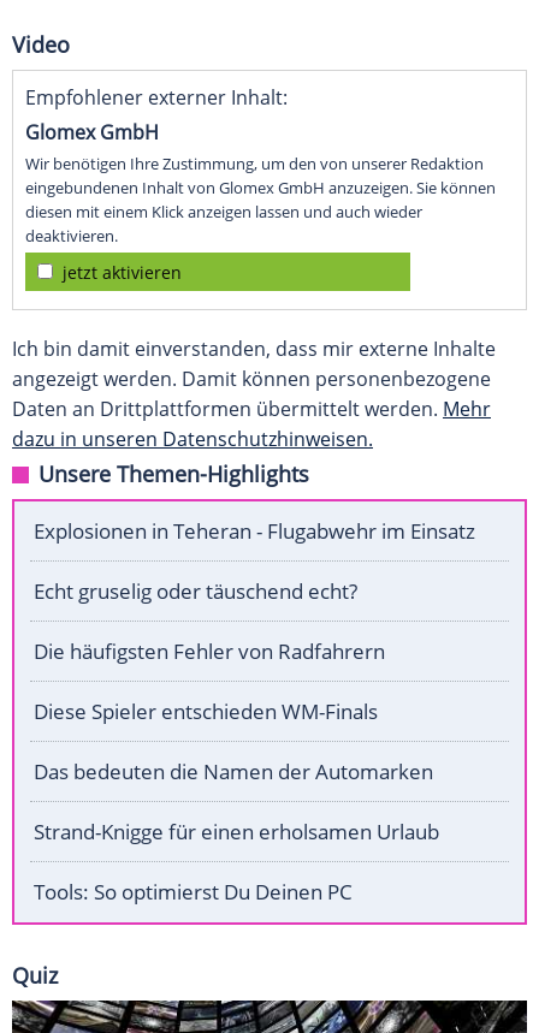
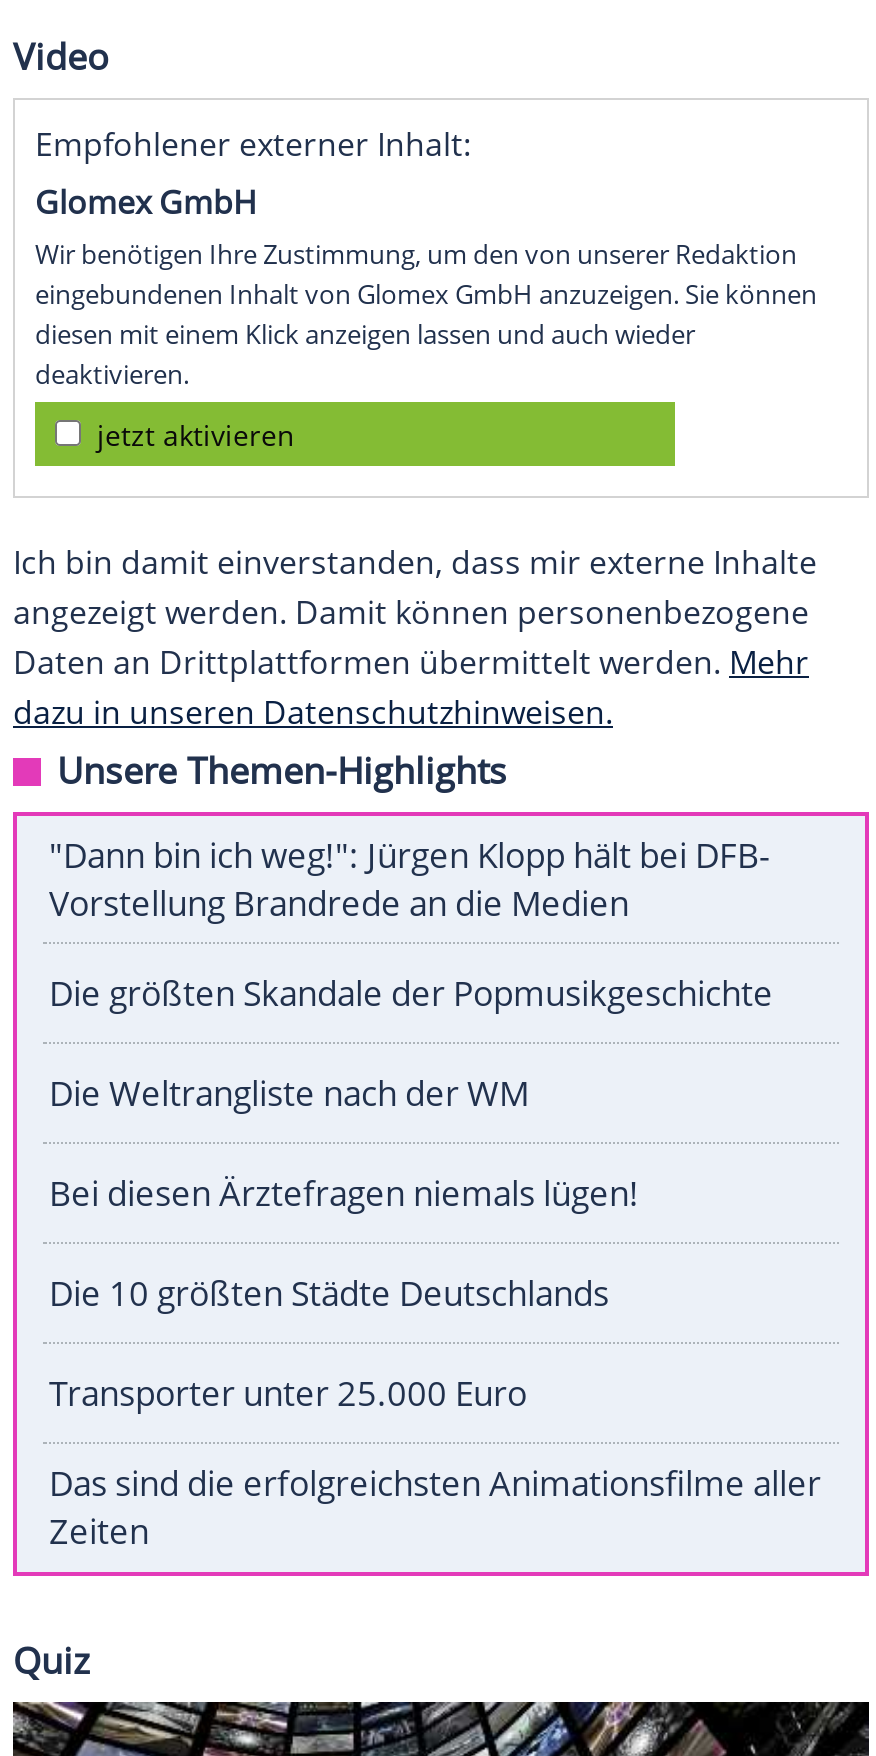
[34,517,475,545] Explosionen in Teheran - Flugabwehr im Einsatz -> [49,833,769,927] "Dann bin ich weg!": Jürgen Klopp hält bei DFB- | Vorstellung Brandrede an die Medien
[34,578,357,605] Echt gruselig oder täuschend echt? -> [49,971,773,1017] Die größten Skandale der Popmusikgeschichte
[34,638,385,665] Die häufigsten Fehler von Radfahrern -> [49,1071,529,1117] Die Weltrangliste nach der WM
[34,698,378,726] Diese Spieler entschieden WM-Finals -> [49,1171,639,1217] Bei diesen Ärztefragen niemals lügen!
[34,758,433,786] Das bedeuten die Namen der Automarken -> [49,1271,609,1317] Die 10 größten Städte Deutschlands
[34,818,439,846] Strand-Knigge für einen erholsamen Urlaub -> [49,1371,527,1417] Transporter unter 25.000 Euro
[34,878,353,906] Tools: So optimierst Du Deinen PC -> [49,1461,821,1555] Das sind die erfolgreichsten Animationsfilme aller | Zeiten

